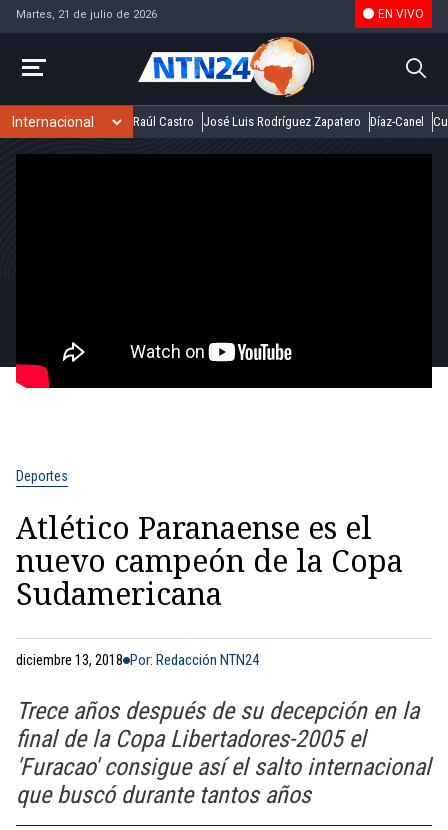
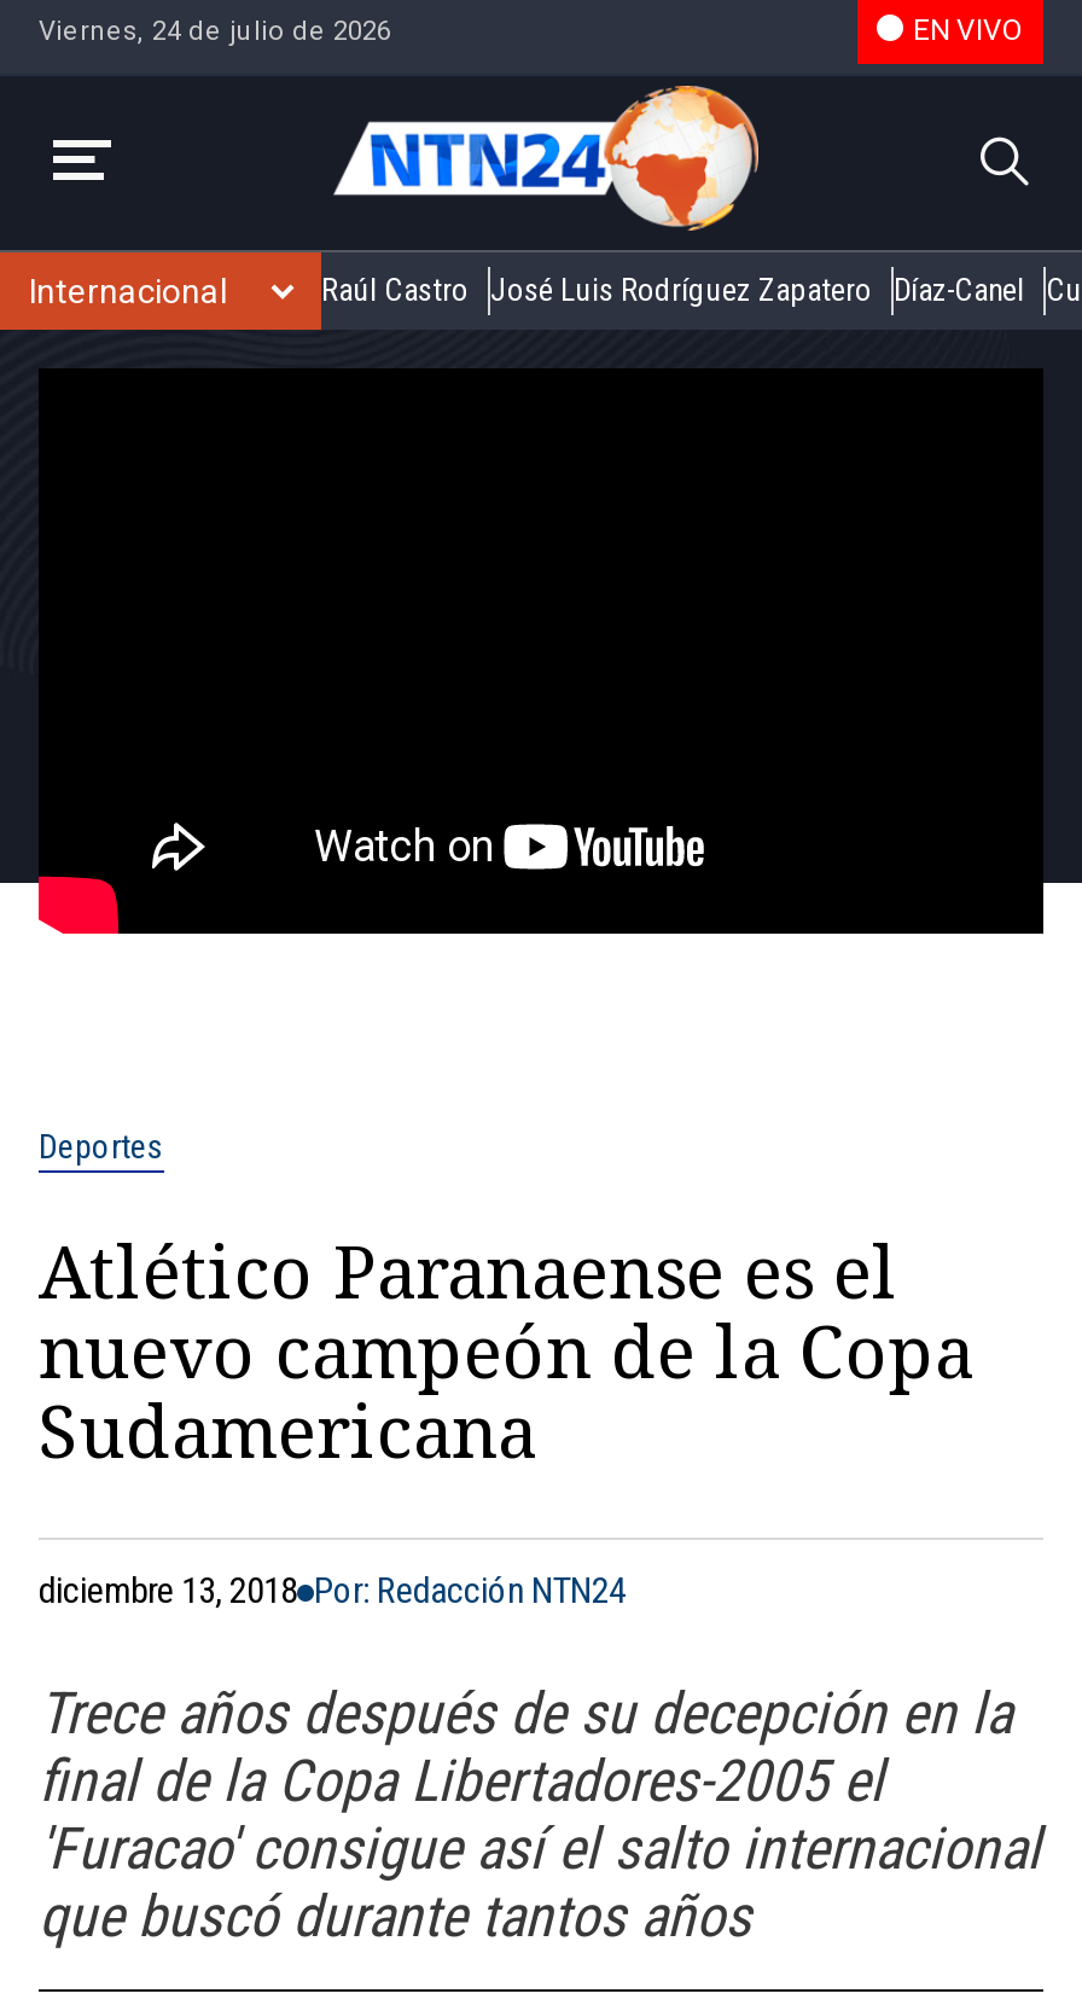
[16,7,157,20] Martes, 21 de julio de 2026 -> [39,14,391,46] Viernes, 24 de julio de 2026

